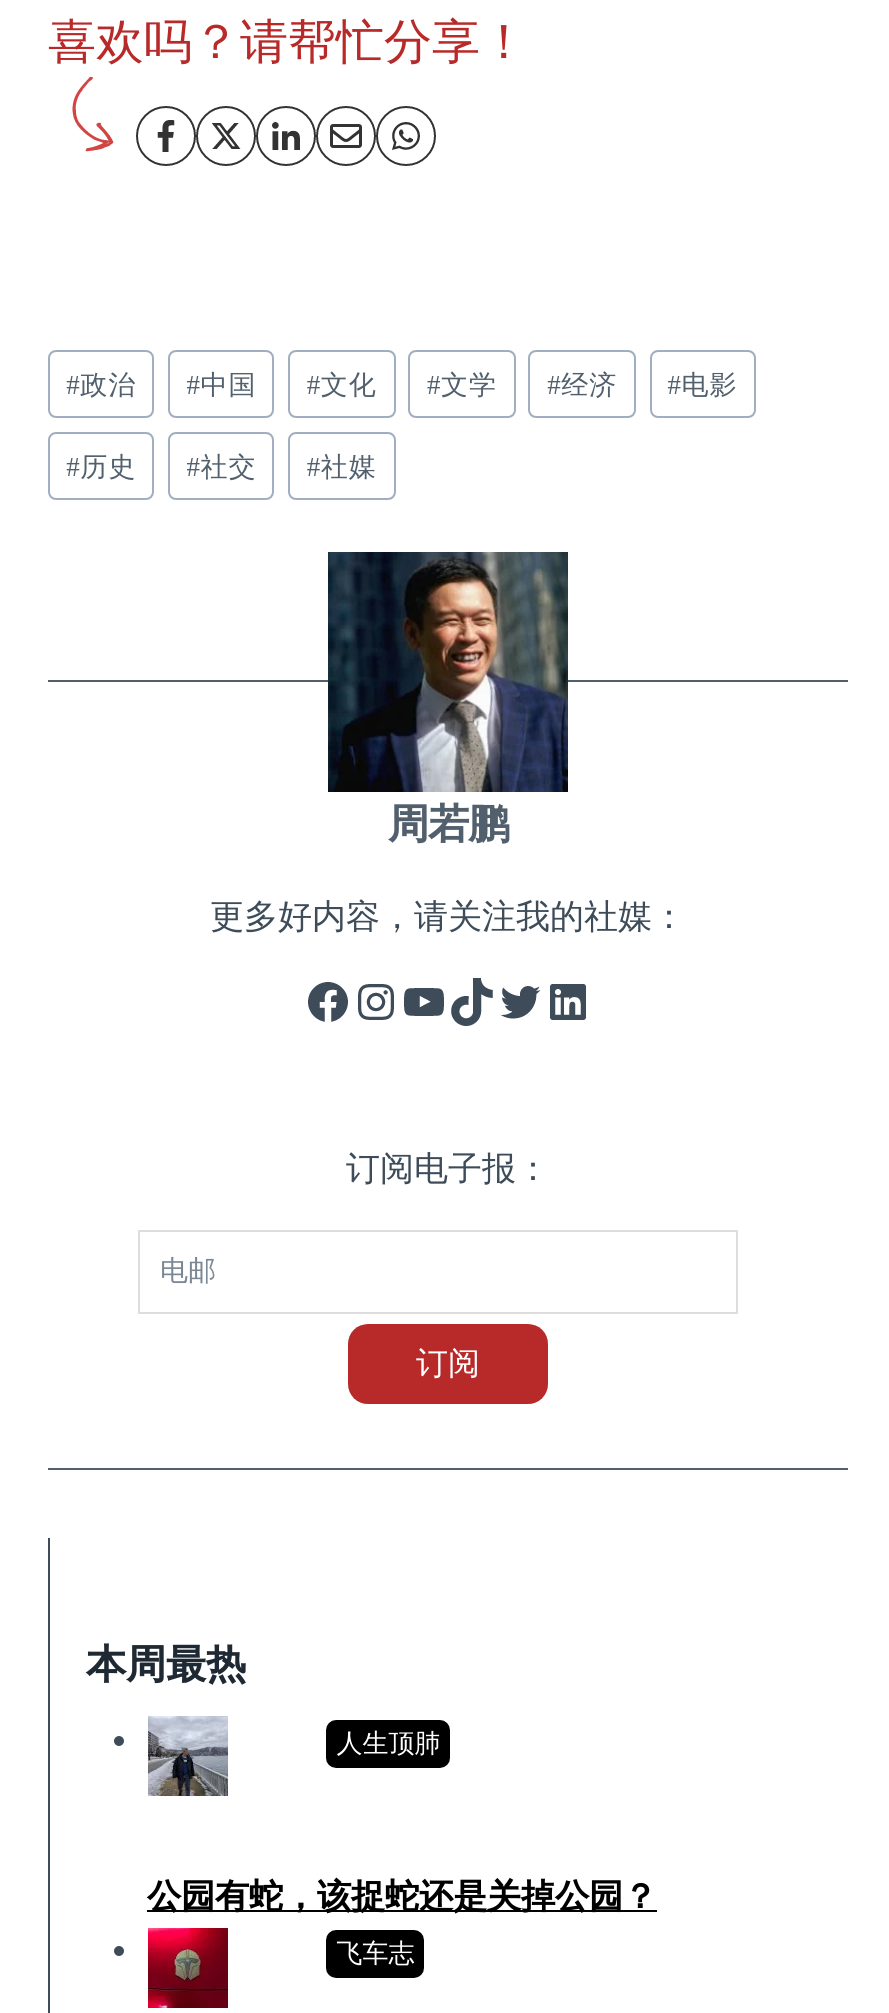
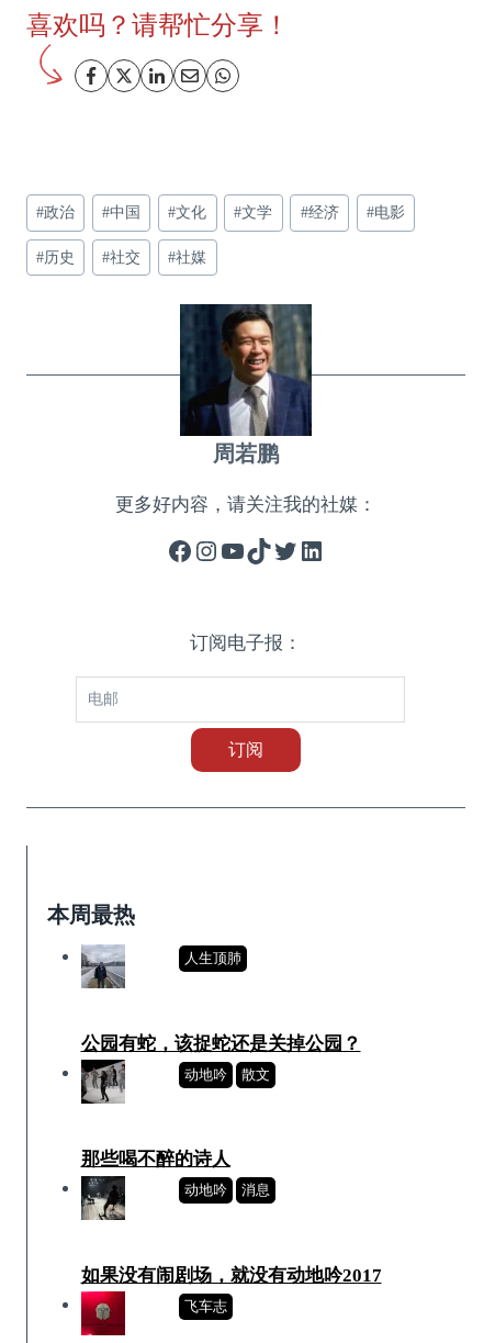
none -> [80,1149,270,1220] [image] | 那些喝不醉的诗人 | 动地吟 | 消息
none -> [80,1059,126,1105] [image]
none -> [81,1265,381,1286] 如果没有闹剧场，就没有动地吟2017
none -> [185,1066,270,1083] 动地吟 | 散文

